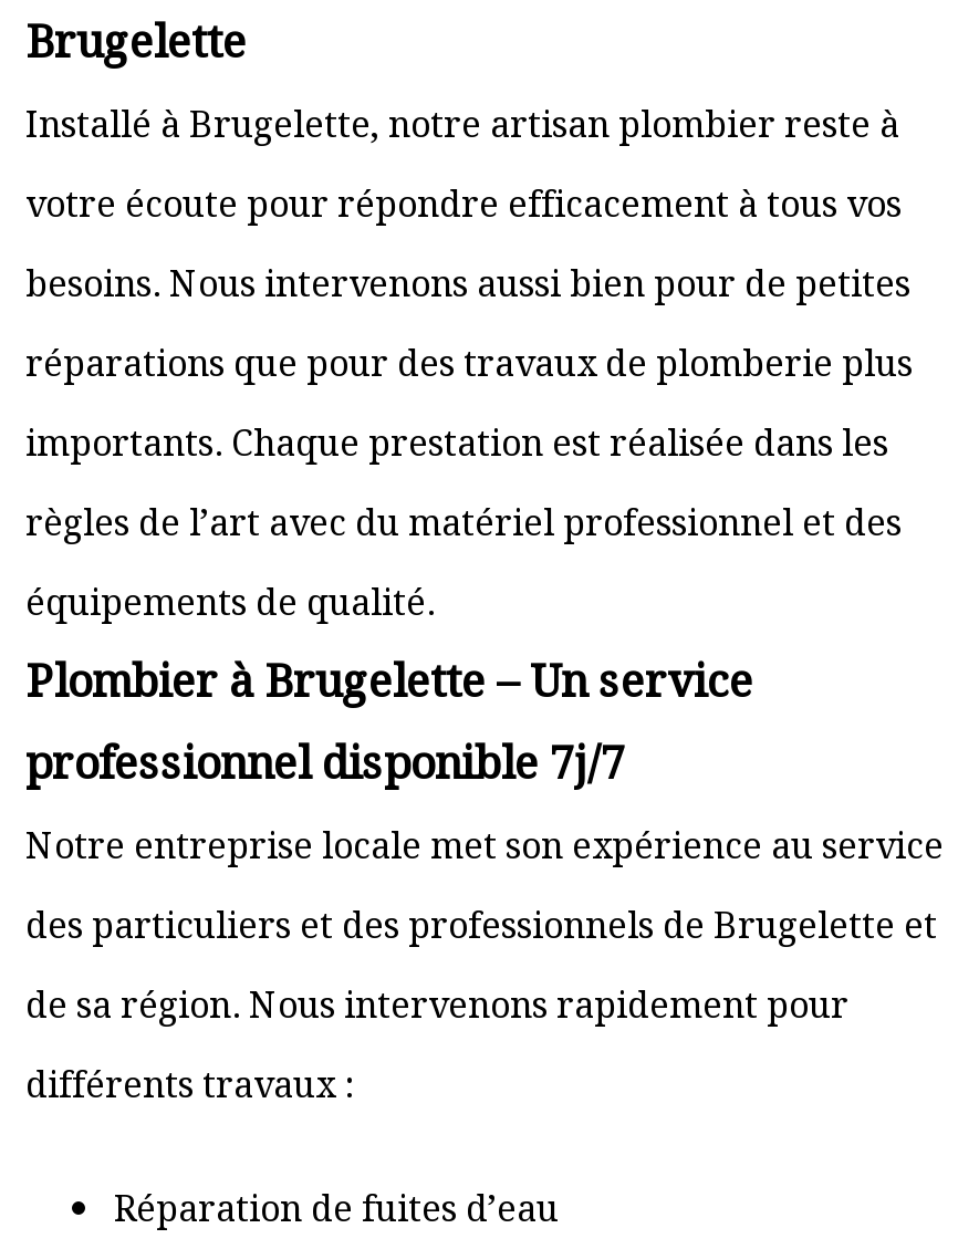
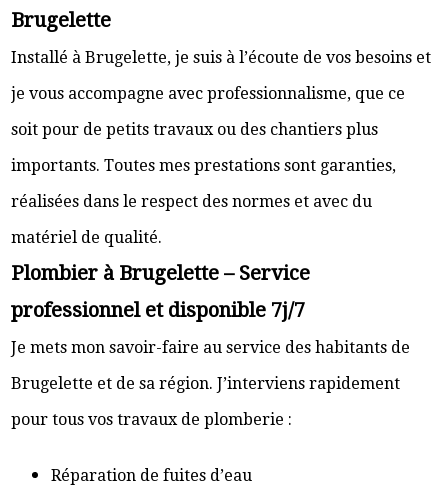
[25,104,944,1106] Installé à Brugelette, notre artisan plombier reste à | votre écoute pour répondre efficacement à tous vos | besoins. Nous intervenons aussi bien pour de petites | réparations que pour des travaux de plomberie plus | importants. Chaque prestation est réalisée dans les | règles de l’art avec du matériel professionnel et des | équipements de qualité. | Plombier à Brugelette – Un service | professionnel disponible 7j/7 | Notre entreprise locale met son expérience au service | des particuliers et des professionnels de Brugelette et | de sa région. Nous intervenons rapidement pour | différents travaux : -> [11,48,431,429] Installé à Brugelette, je suis à l’écoute de vos besoins et | je vous accompagne avec professionnalisme, que ce | soit pour de petits travaux ou des chantiers plus | importants. Toutes mes prestations sont garanties, | réalisées dans le respect des normes et avec du | matériel de qualité. | Plombier à Brugelette – Service | professionnel et disponible 7j/7 | Je mets mon savoir-faire au service des habitants de | Brugelette et de sa région. J’interviens rapidement | pour tous vos travaux de plomberie :

